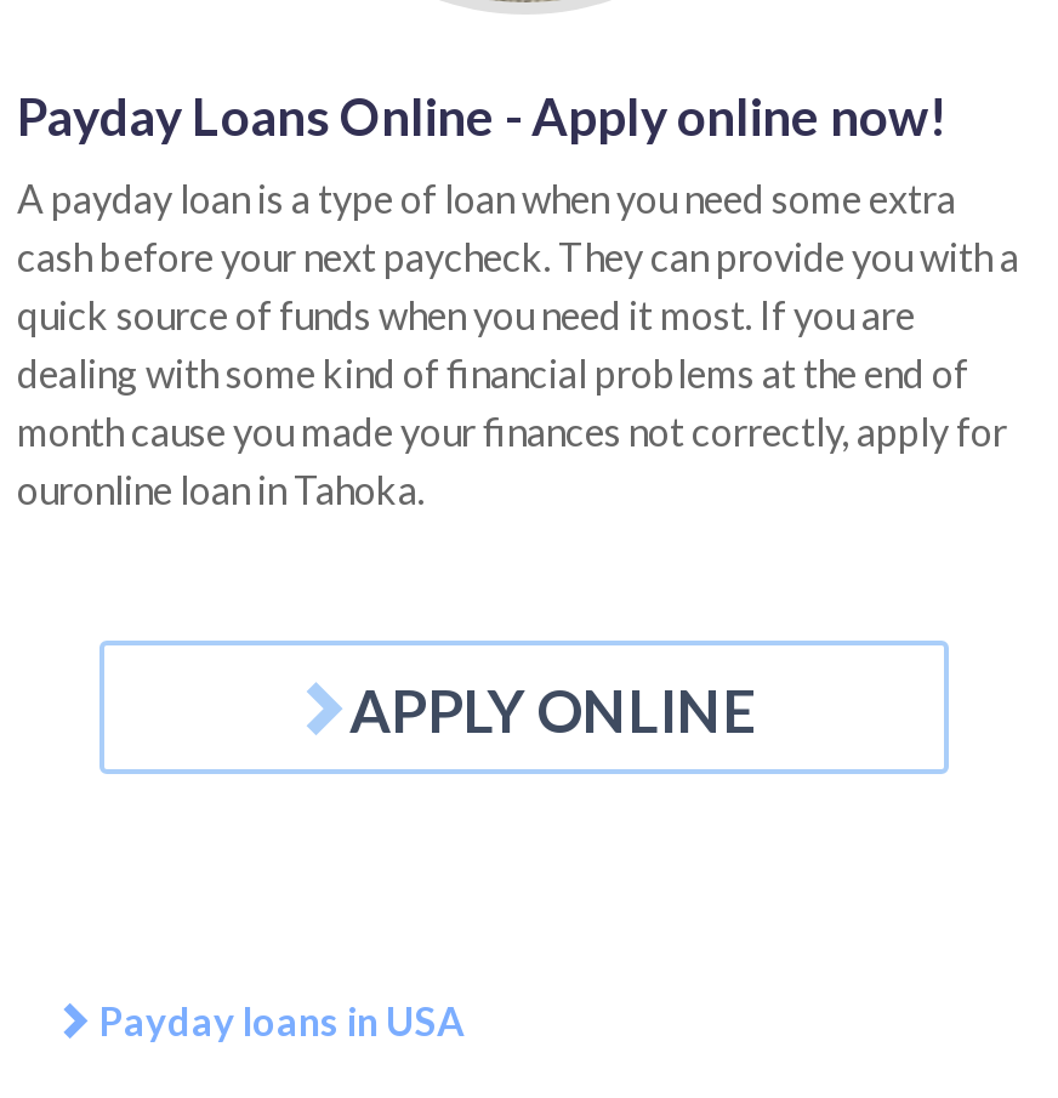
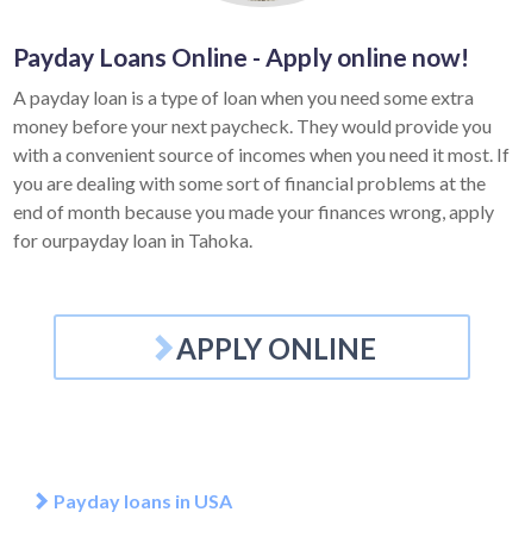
[17,233,1019,512] cash before your next paycheck. They can provide you with a | quick source of funds when you need it most. If you are | dealing with some kind of financial problems at the end of | month cause you made your finances not correctly, apply for | ouronline loan in Tahoka. -> [13,114,510,251] money before your next paycheck. They would provide you | with a convenient source of incomes when you need it most. If | you are dealing with some sort of financial problems at the | end of month because you made your finances wrong, apply | for ourpayday loan in Tahoka.

